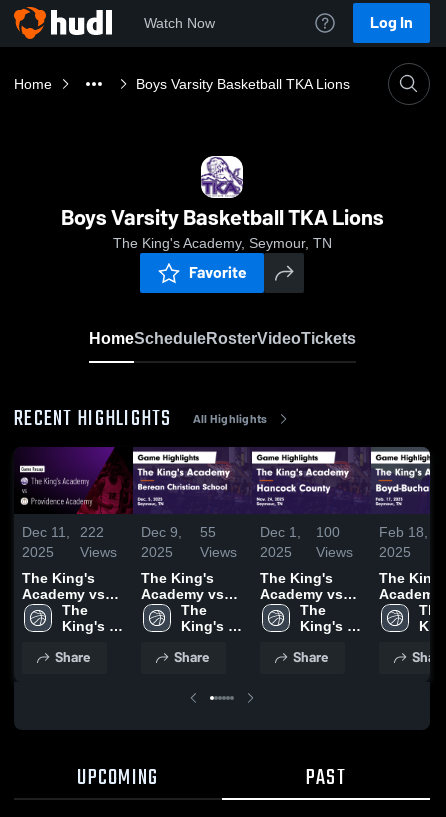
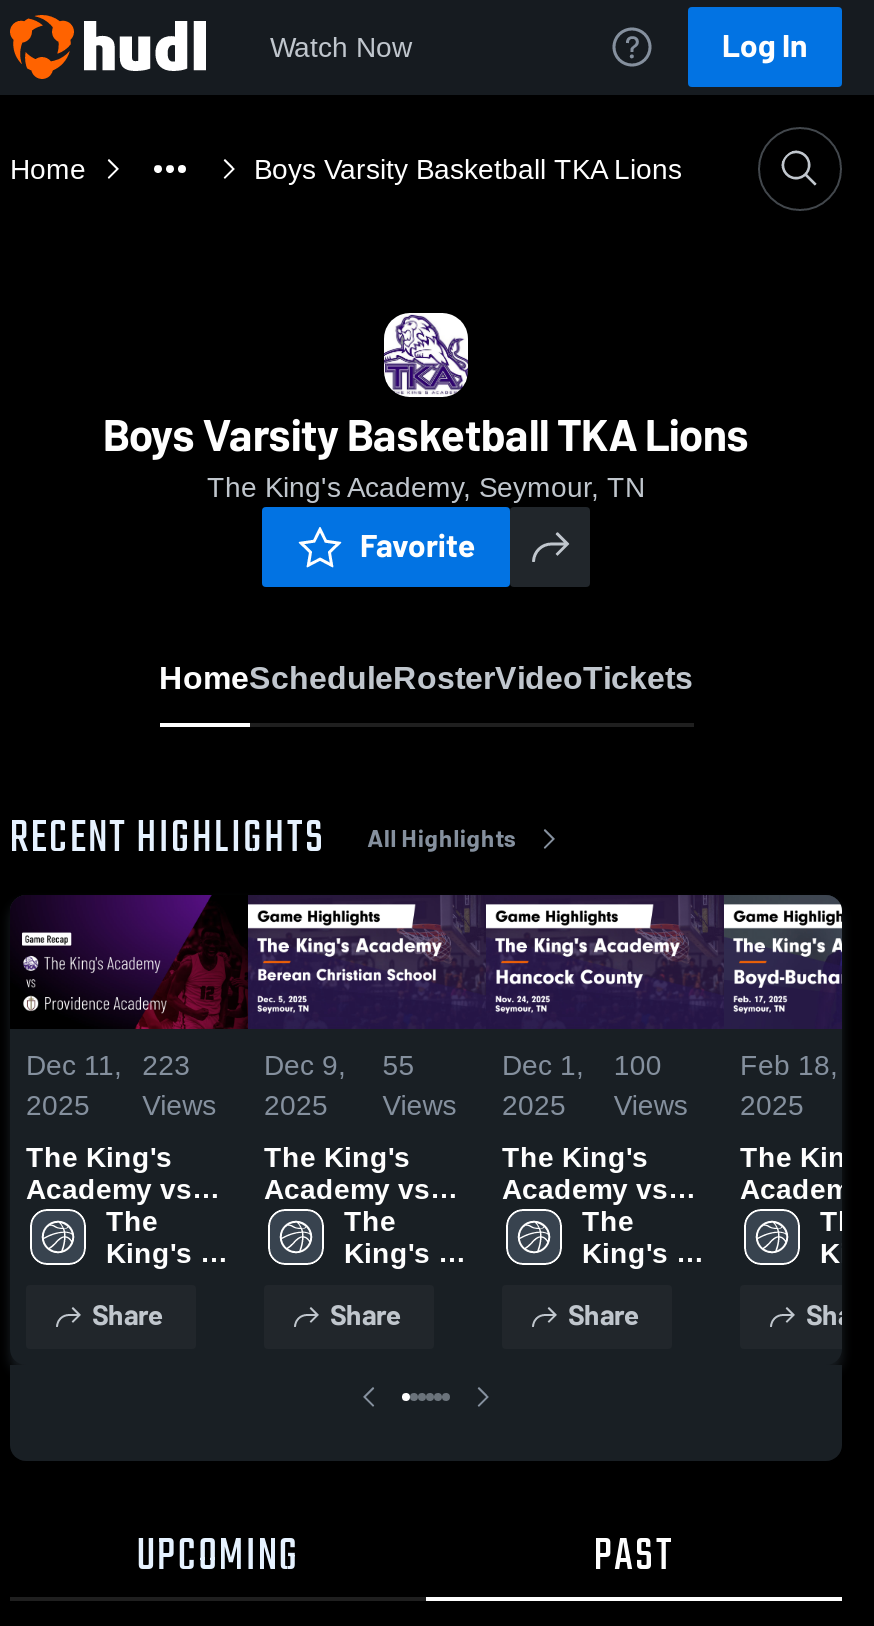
[22,524,104,540] Dec 11, 222 -> [26,1049,190,1081] Dec 11, 223

